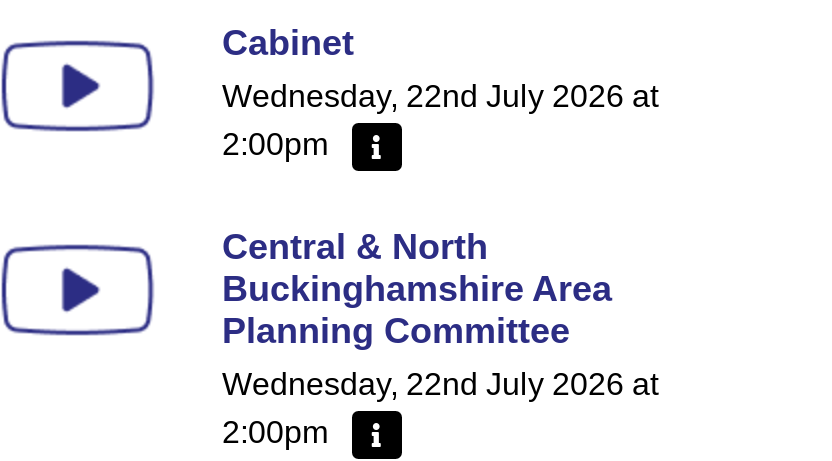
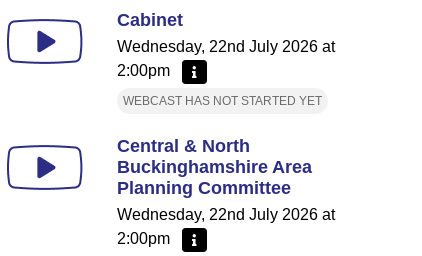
none -> [123,94,322,108] WEBCAST HAS NOT STARTED YET

